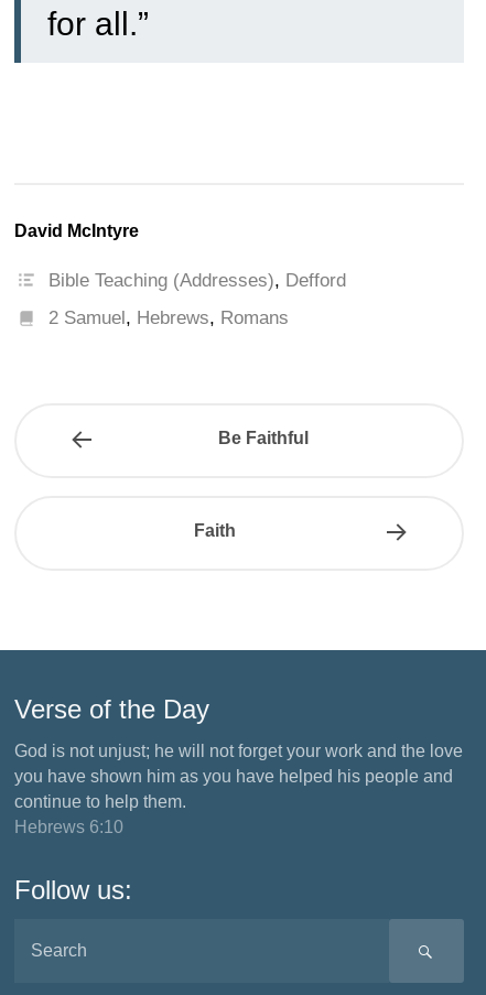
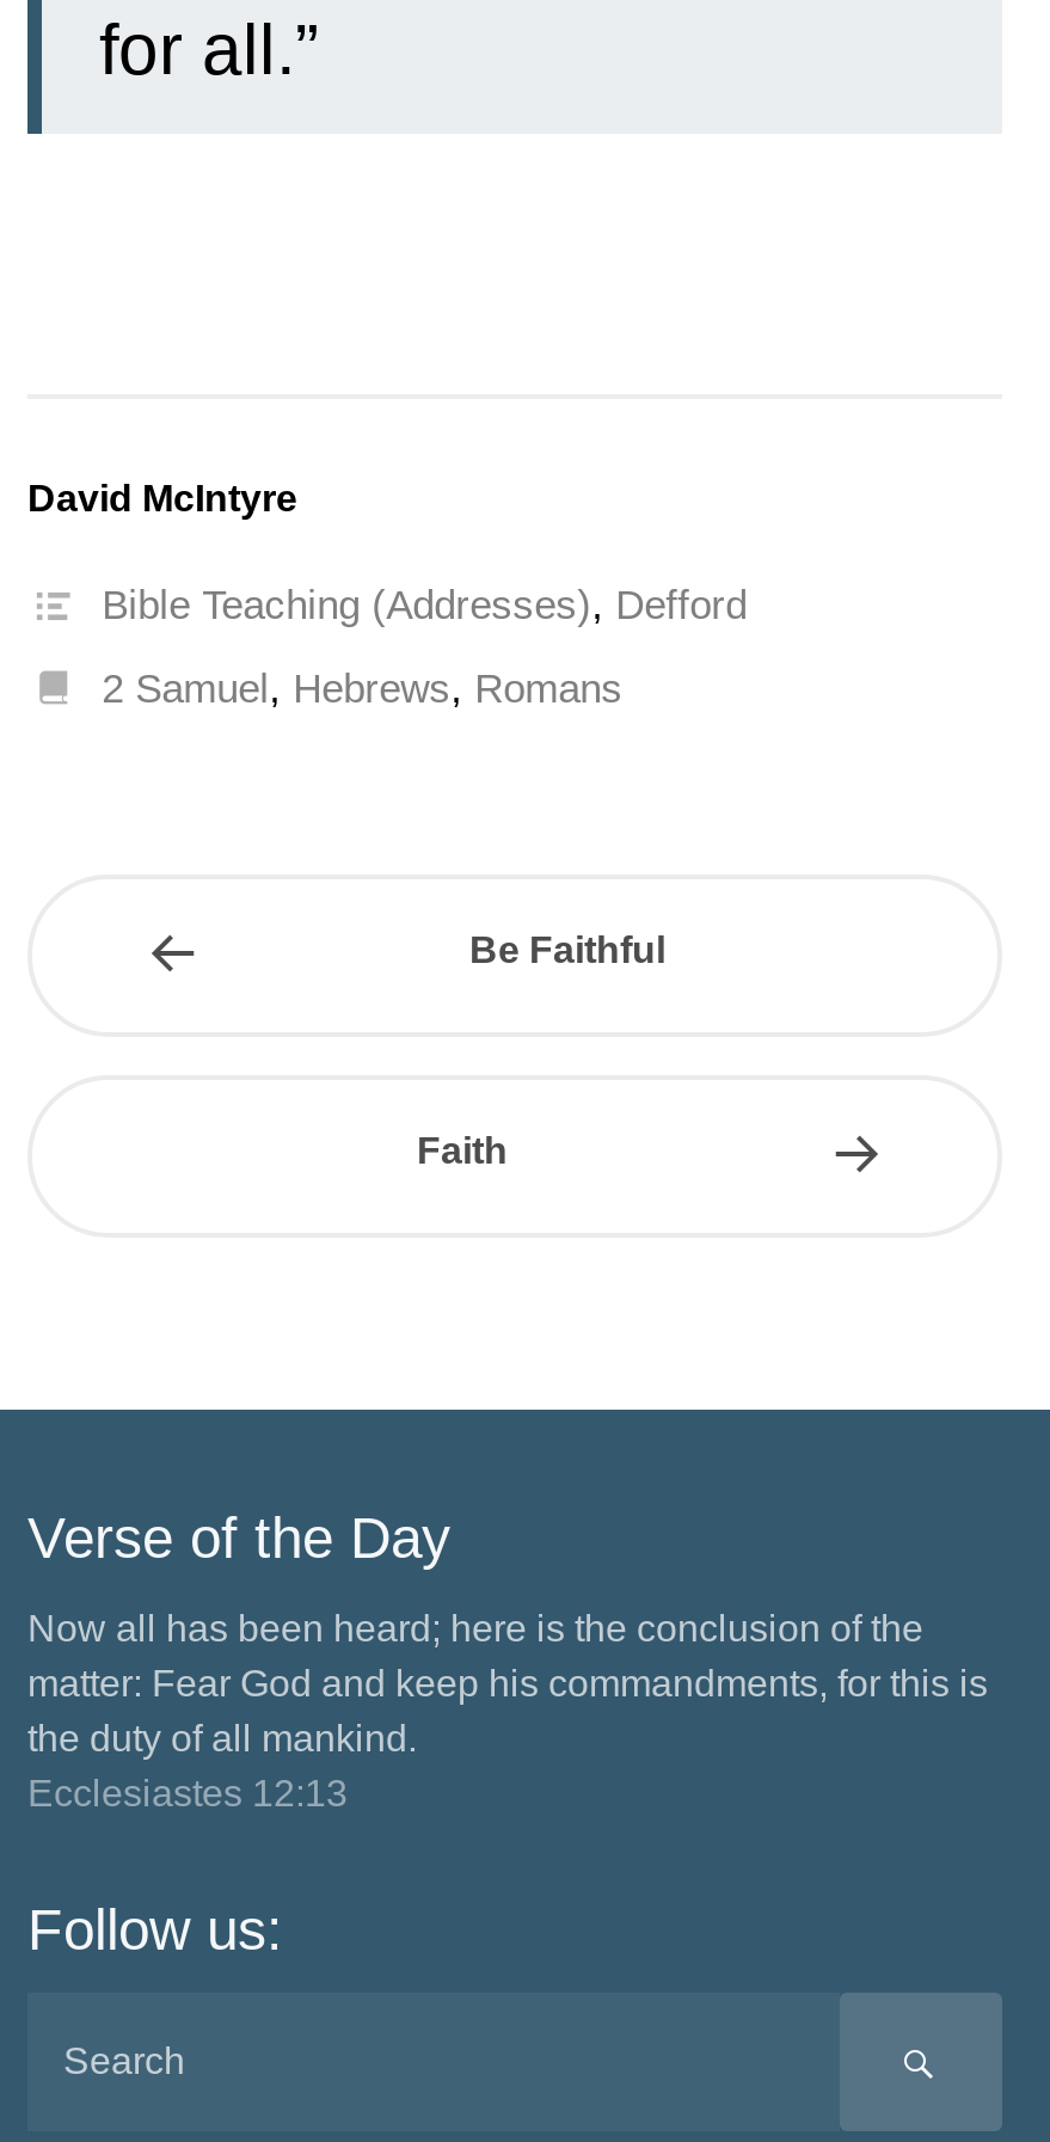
[14,742,463,837] God is not unjust; he will not forget your work and the love | you have shown him as you have helped his people and | continue to help them. | Hebrews 6:10 -> [27,1609,988,1814] Now all has been heard; here is the conclusion of the | matter: Fear God and keep his commandments, for this is | the duty of all mankind. | Ecclesiastes 12:13

